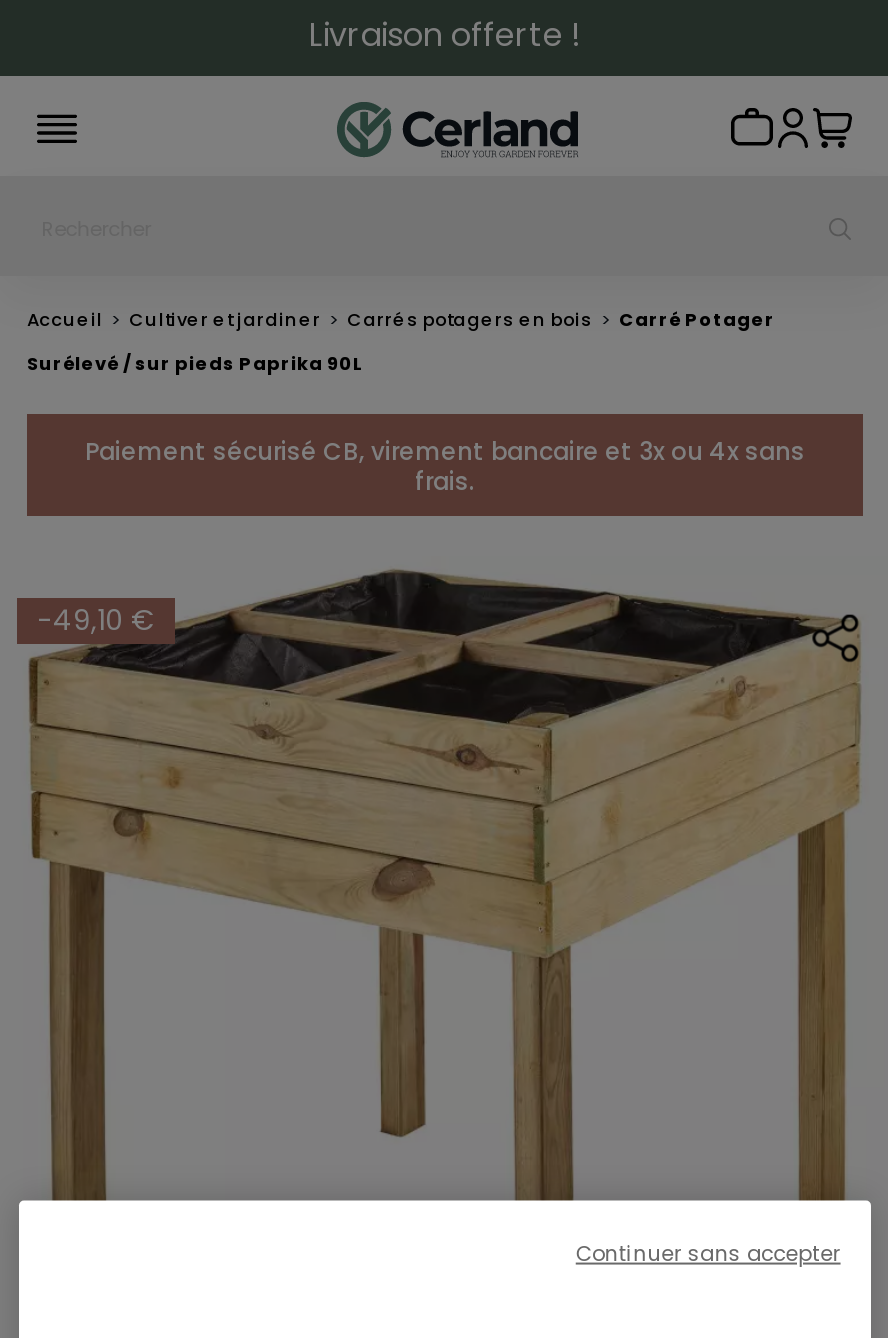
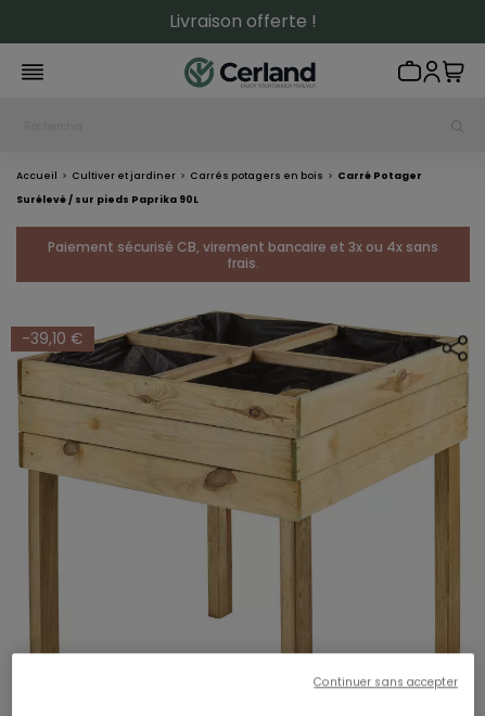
[37,600,155,640] -49,10 € -> [22,328,84,349] -39,10 €

